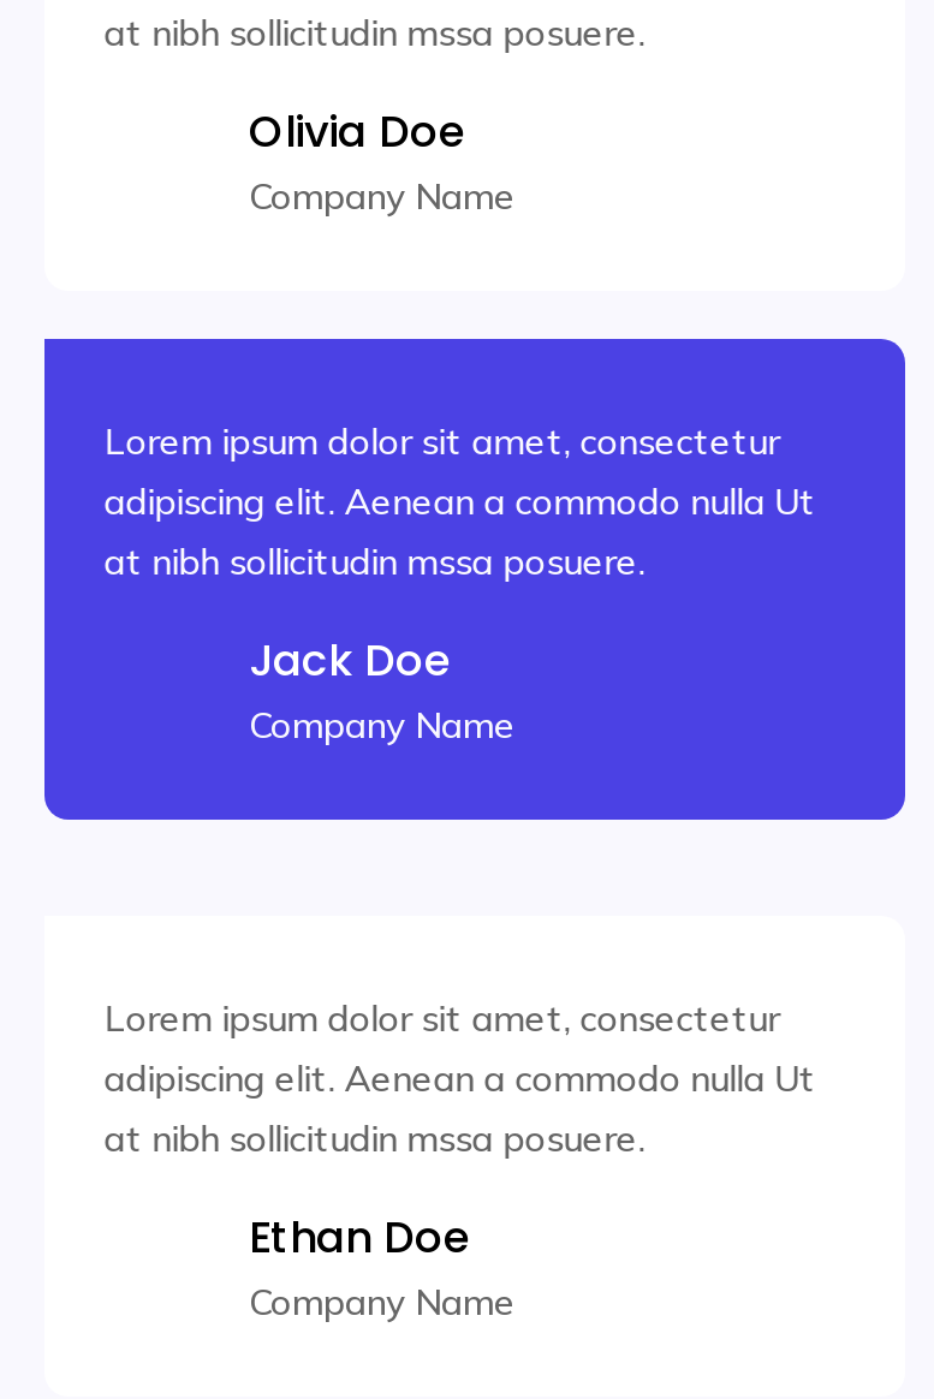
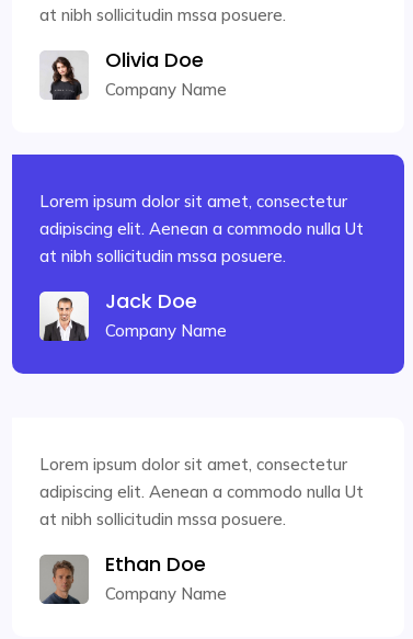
none -> [39,50,89,101] [image]
none -> [38,290,90,342] [image]
none -> [38,554,90,605] [image]

